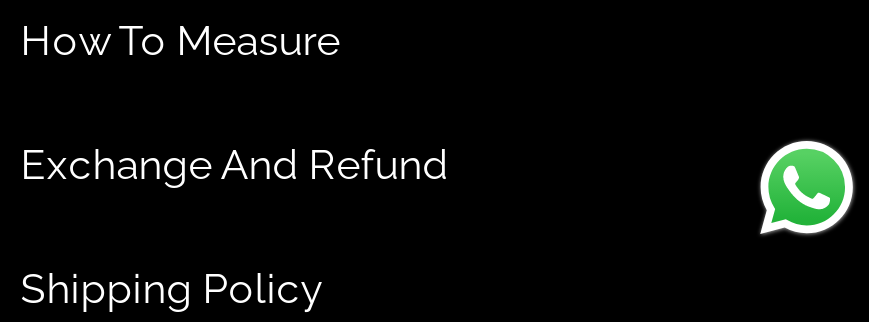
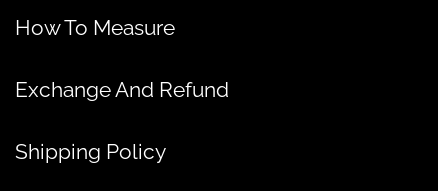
[758,137,856,237] [image] -> none

